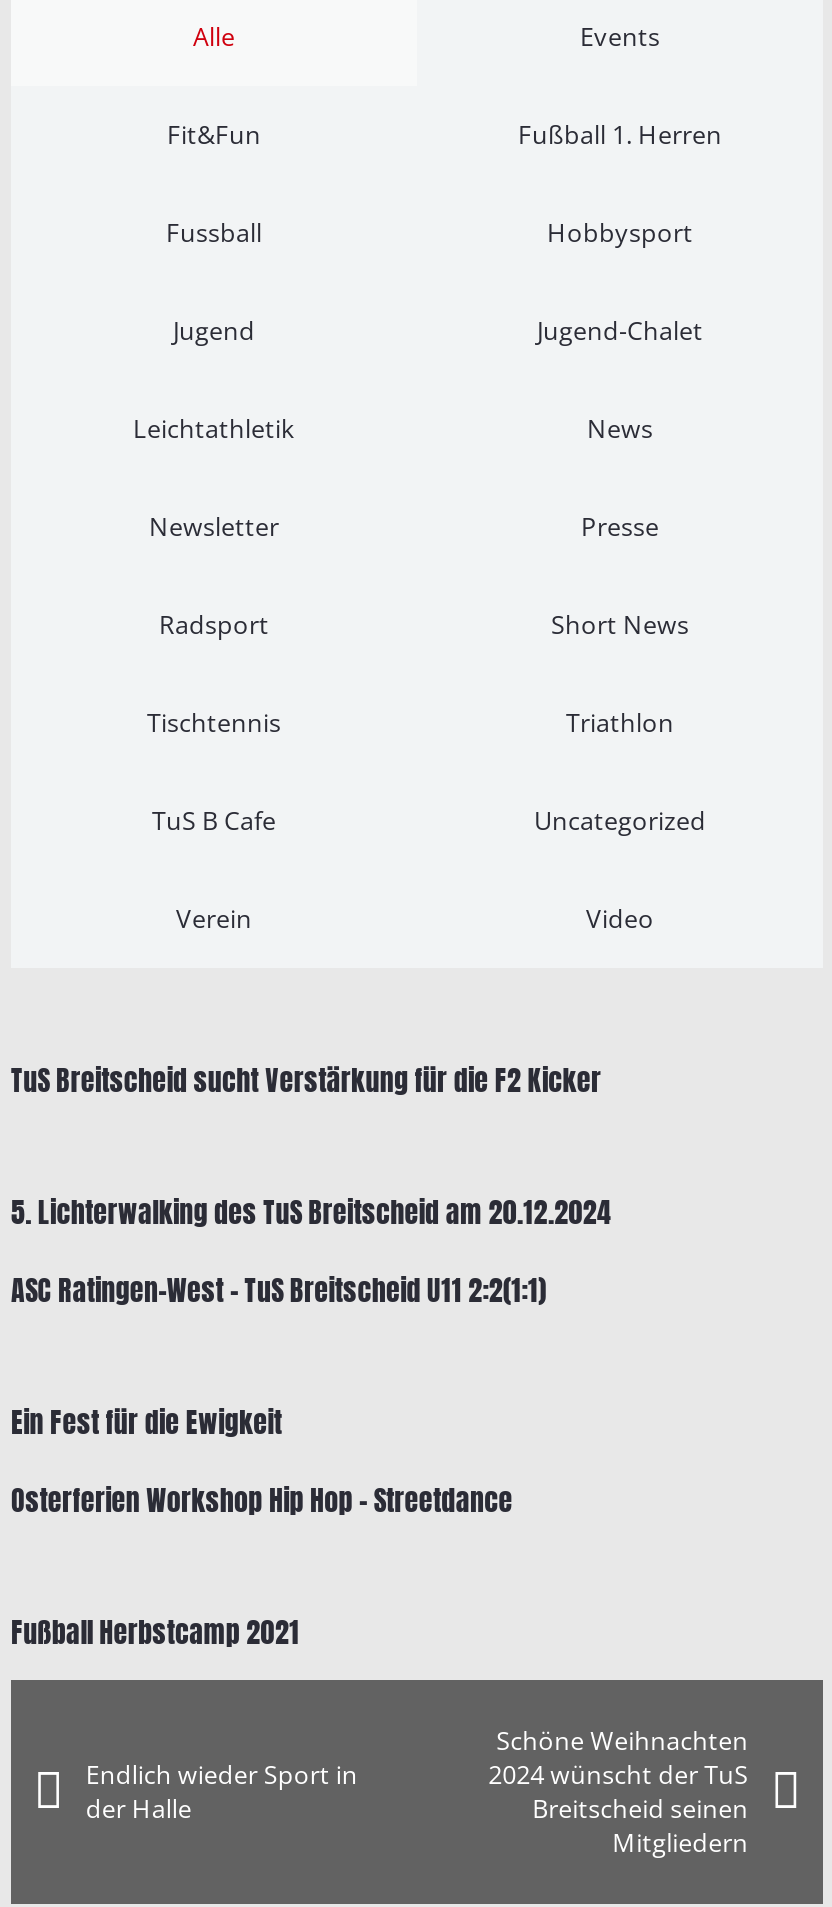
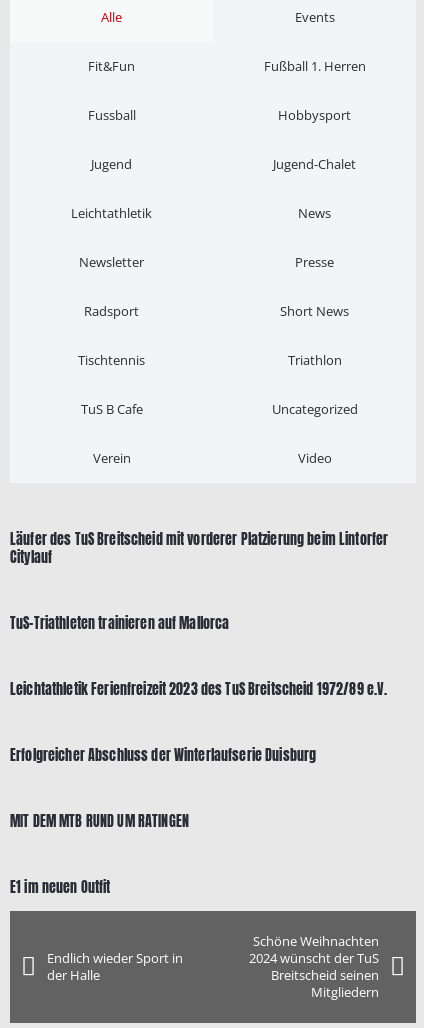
[11,1061,601,1103] TuS Breitscheid sucht Verstärkung für die F2 Kicker -> [10,529,388,568] Läufer des TuS Breitscheid mit vorderer Platzierung beim Lintorfer | Citylauf
[11,1193,611,1235] 5. Lichterwalking des TuS Breitscheid am 20.12.2024 -> [10,613,229,634] TuS-Triathleten trainieren auf Mallorca
[11,1271,546,1313] ASC Ratingen-West – TuS Breitscheid U11 2:2(1:1) -> [10,679,387,700] Leichtathletik Ferienfreizeit 2023 des TuS Breitscheid 1972/89 e.V.
[11,1403,282,1445] Ein Fest für die Ewigkeit -> [10,745,316,766] Erfolgreicher Abschluss der Winterlaufserie Duisburg
[11,1481,513,1523] Osterferien Workshop Hip Hop – Streetdance -> [10,811,189,832] MIT DEM MTB RUND UM RATINGEN
[11,1613,299,1655] Fußball Herbstcamp 2021 -> [10,877,110,898] E1 im neuen Outfit

